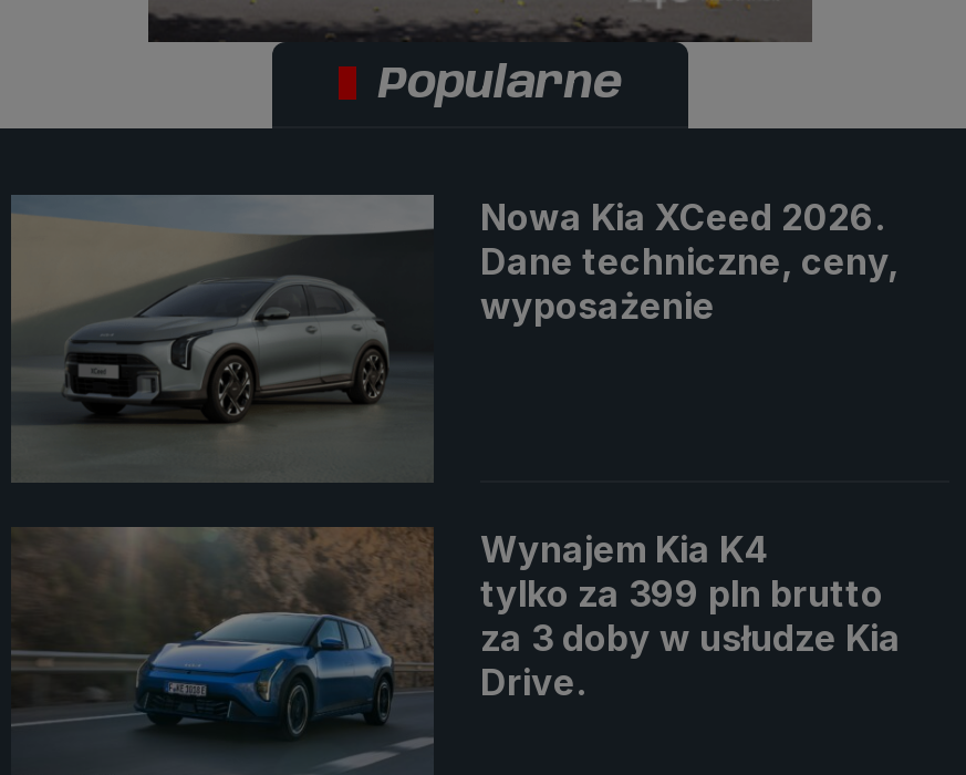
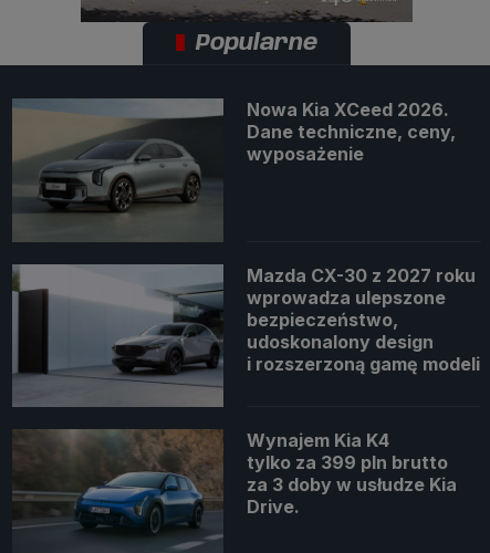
none -> [12,264,480,407] [image] | Mazda CX-30 z 2027 roku | wprowadza ulepszone | bezpieczeństwo, | udoskonalony design | i rozszerzoną gamę modeli

